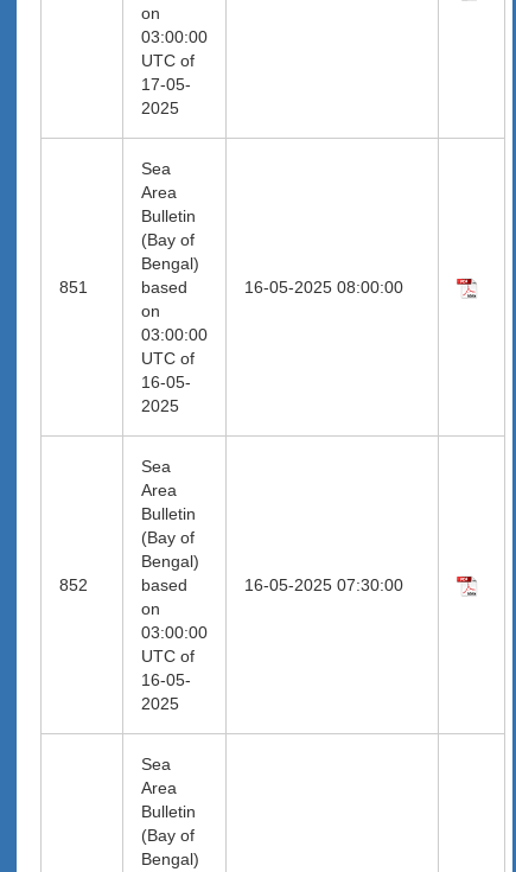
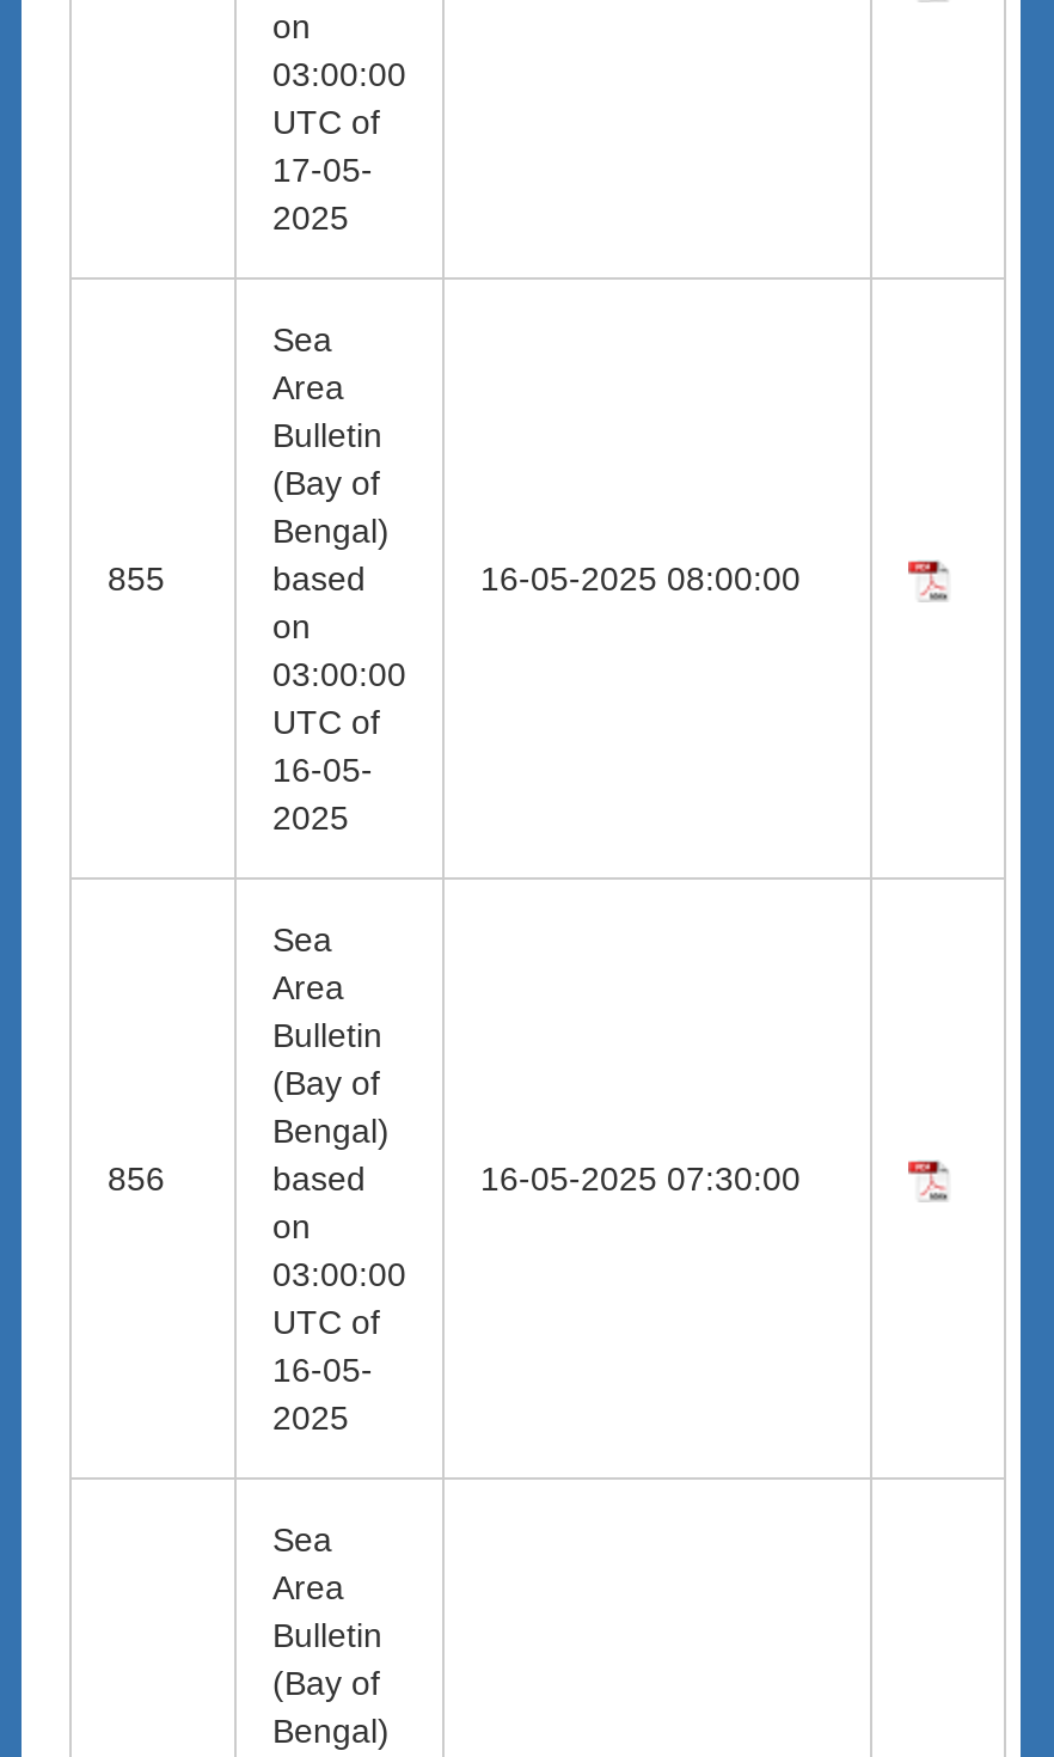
[59,277,88,296] 851 -> [108,558,165,597] 855
[59,575,88,594] 852 -> [108,1158,165,1197] 856

